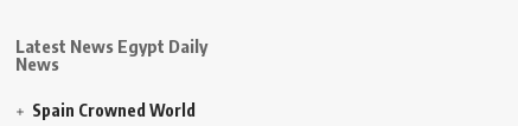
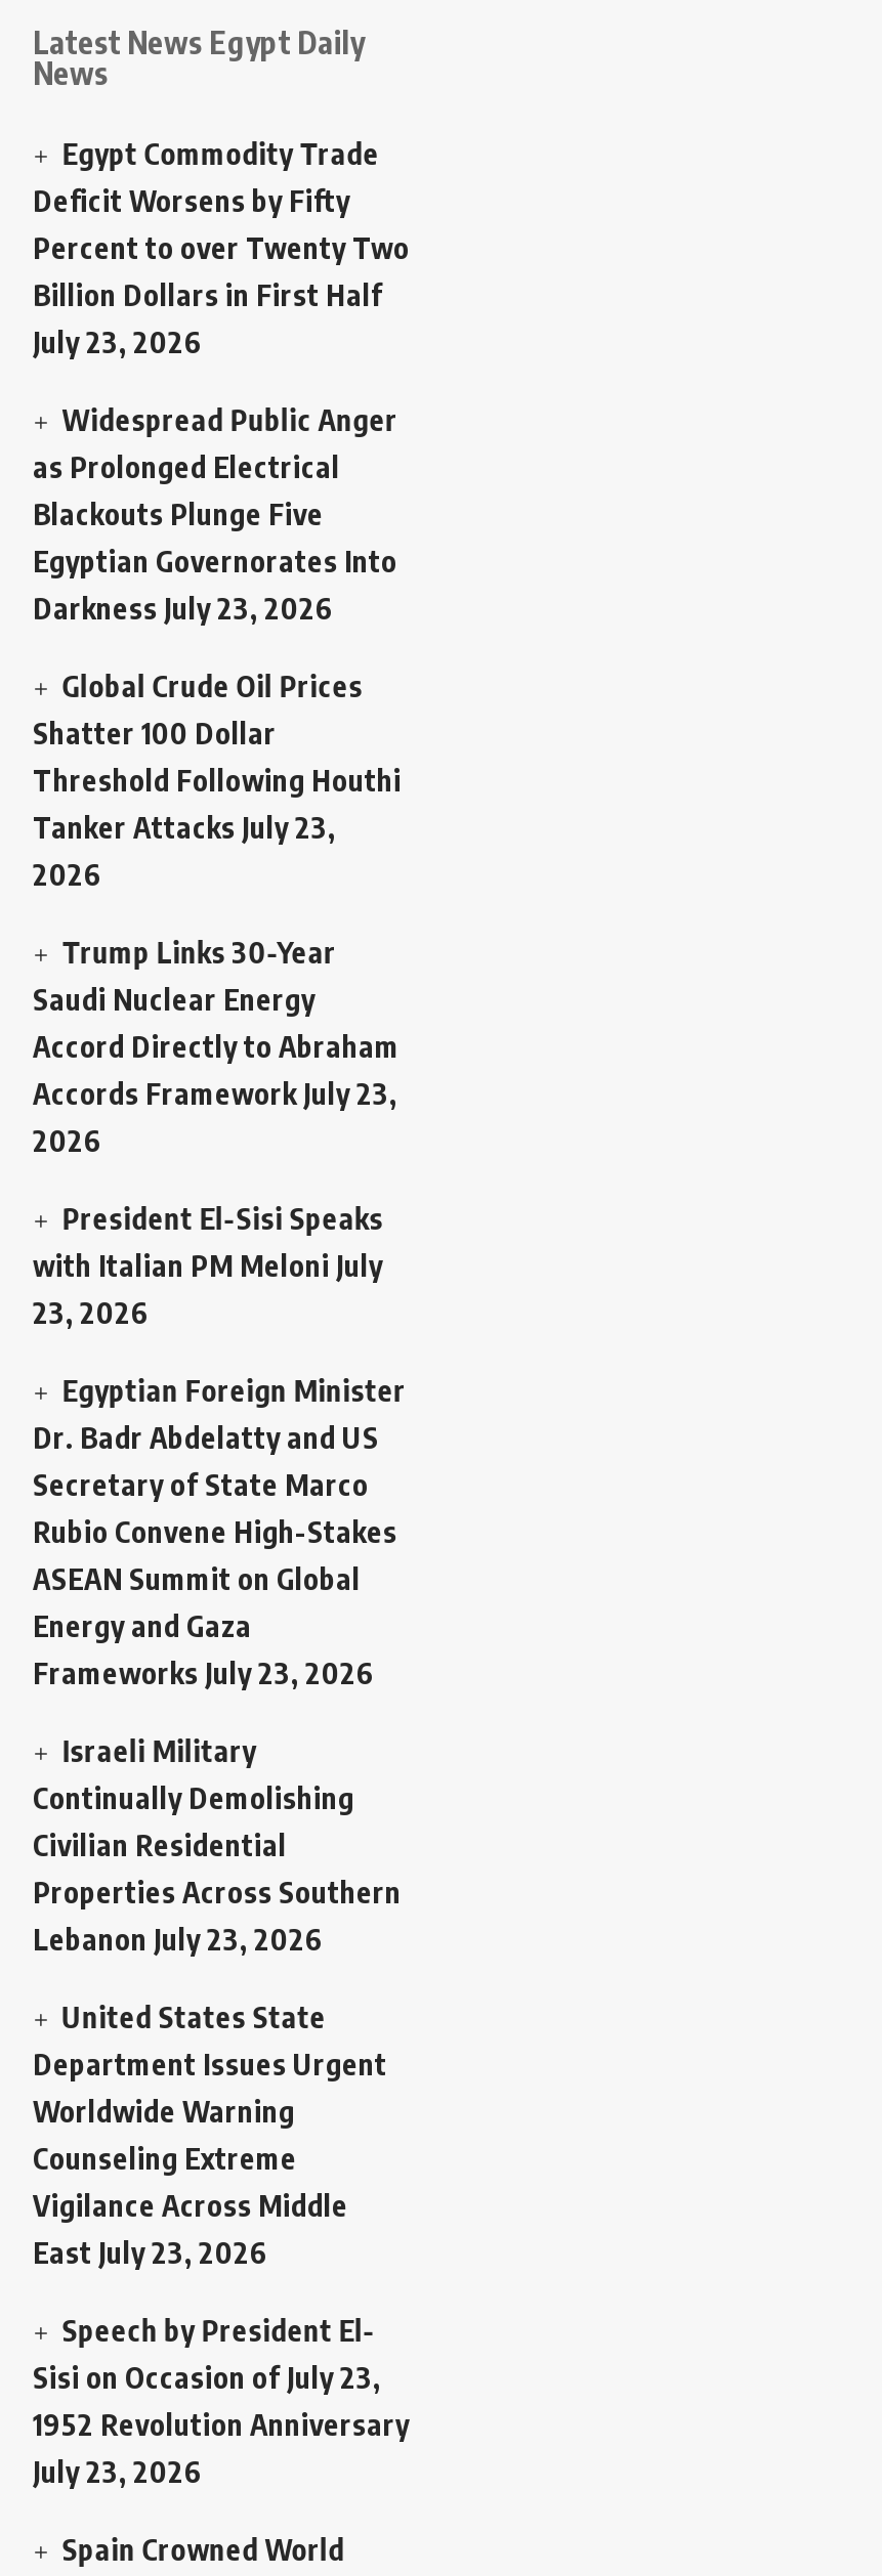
none -> [33,136,410,2489] Egypt Commodity Trade | Deficit Worsens by Fifty | Percent to over Twenty Two | Billion Dollars in First Half | July 23, 2026 | Widespread Public Anger | as Prolonged Electrical | Blackouts Plunge Five | Egyptian Governorates Into | Darkness July 23, 2026 | Global Crude Oil Prices | Shatter 100 Dollar | Threshold Following Houthi | Tanker Attacks July 23, | 2026 | Trump Links 30-Year | Saudi Nuclear Energy | Accord Directly to Abraham | Accords Framework July 23, | 2026 | President El-Sisi Speaks | with Italian PM Meloni July | 23, 2026 | Egyptian Foreign Minister | Dr. Badr Abdelatty and US | Secretary of State Marco | Rubio Convene High-Stakes | ASEAN Summit on Global | Energy and Gaza | Frameworks July 23, 2026 | Israeli Military | Continually Demolishing | Civilian Residential | Properties Across Southern | Lebanon July 23, 2026 | United States State | Department Issues Urgent | Worldwide Warning | Counseling Extreme | Vigilance Across Middle | East July 23, 2026 | Speech by President El- | Sisi on Occasion of July 23, | 1952 Revolution Anniversary | July 23, 2026

